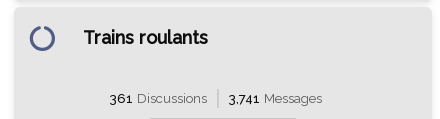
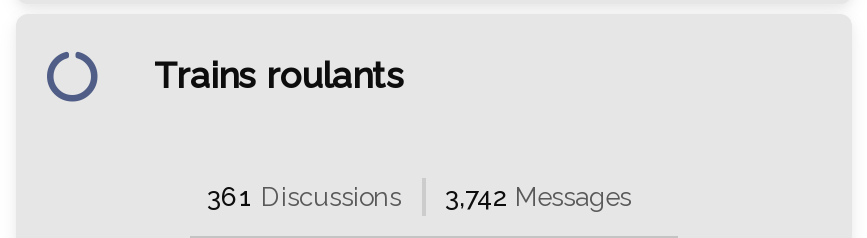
[109,90,321,105] 361 Discussions 3,741 Messages -> [207,181,631,211] 361 Discussions 3,742 Messages

